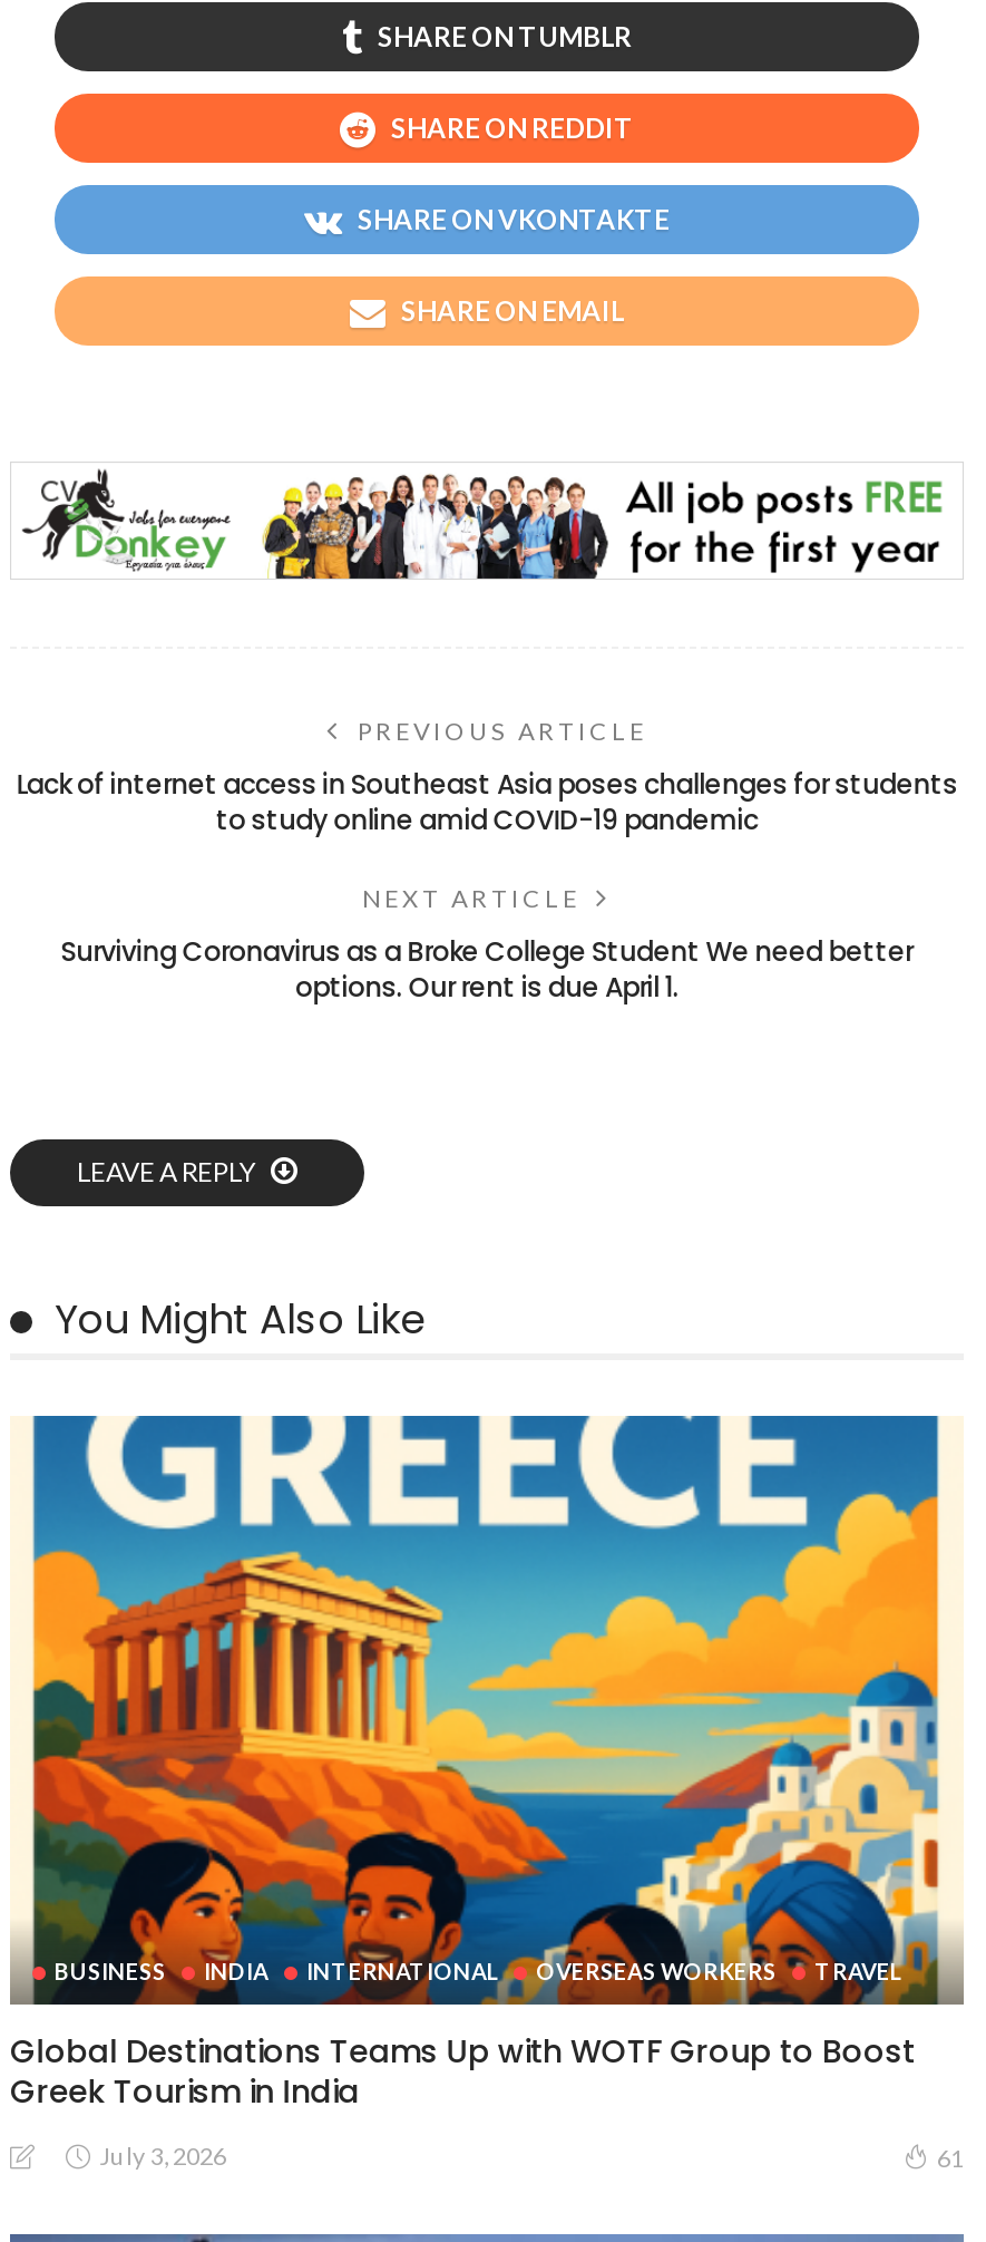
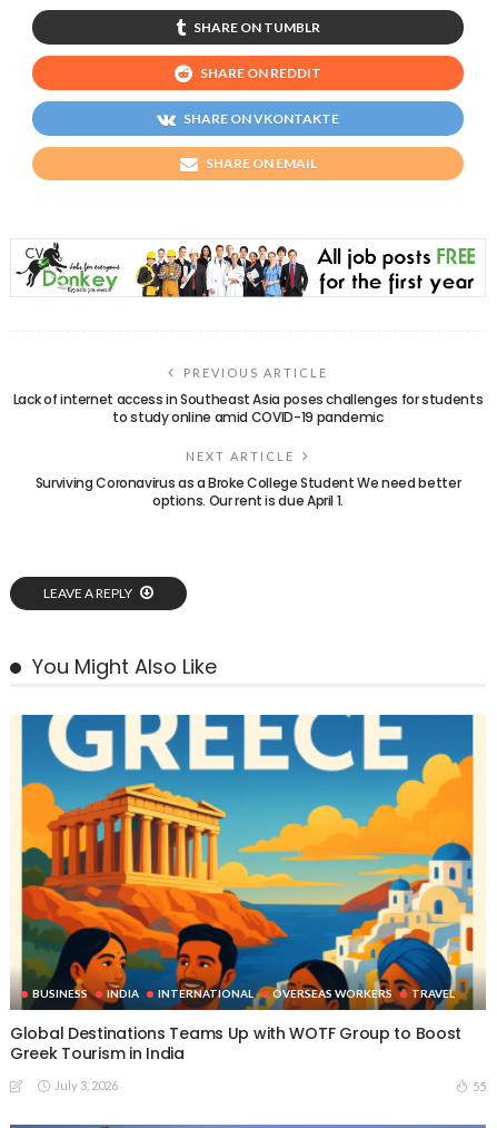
[937,2144,964,2173] 61 -> [473,1079,486,1093] 55

